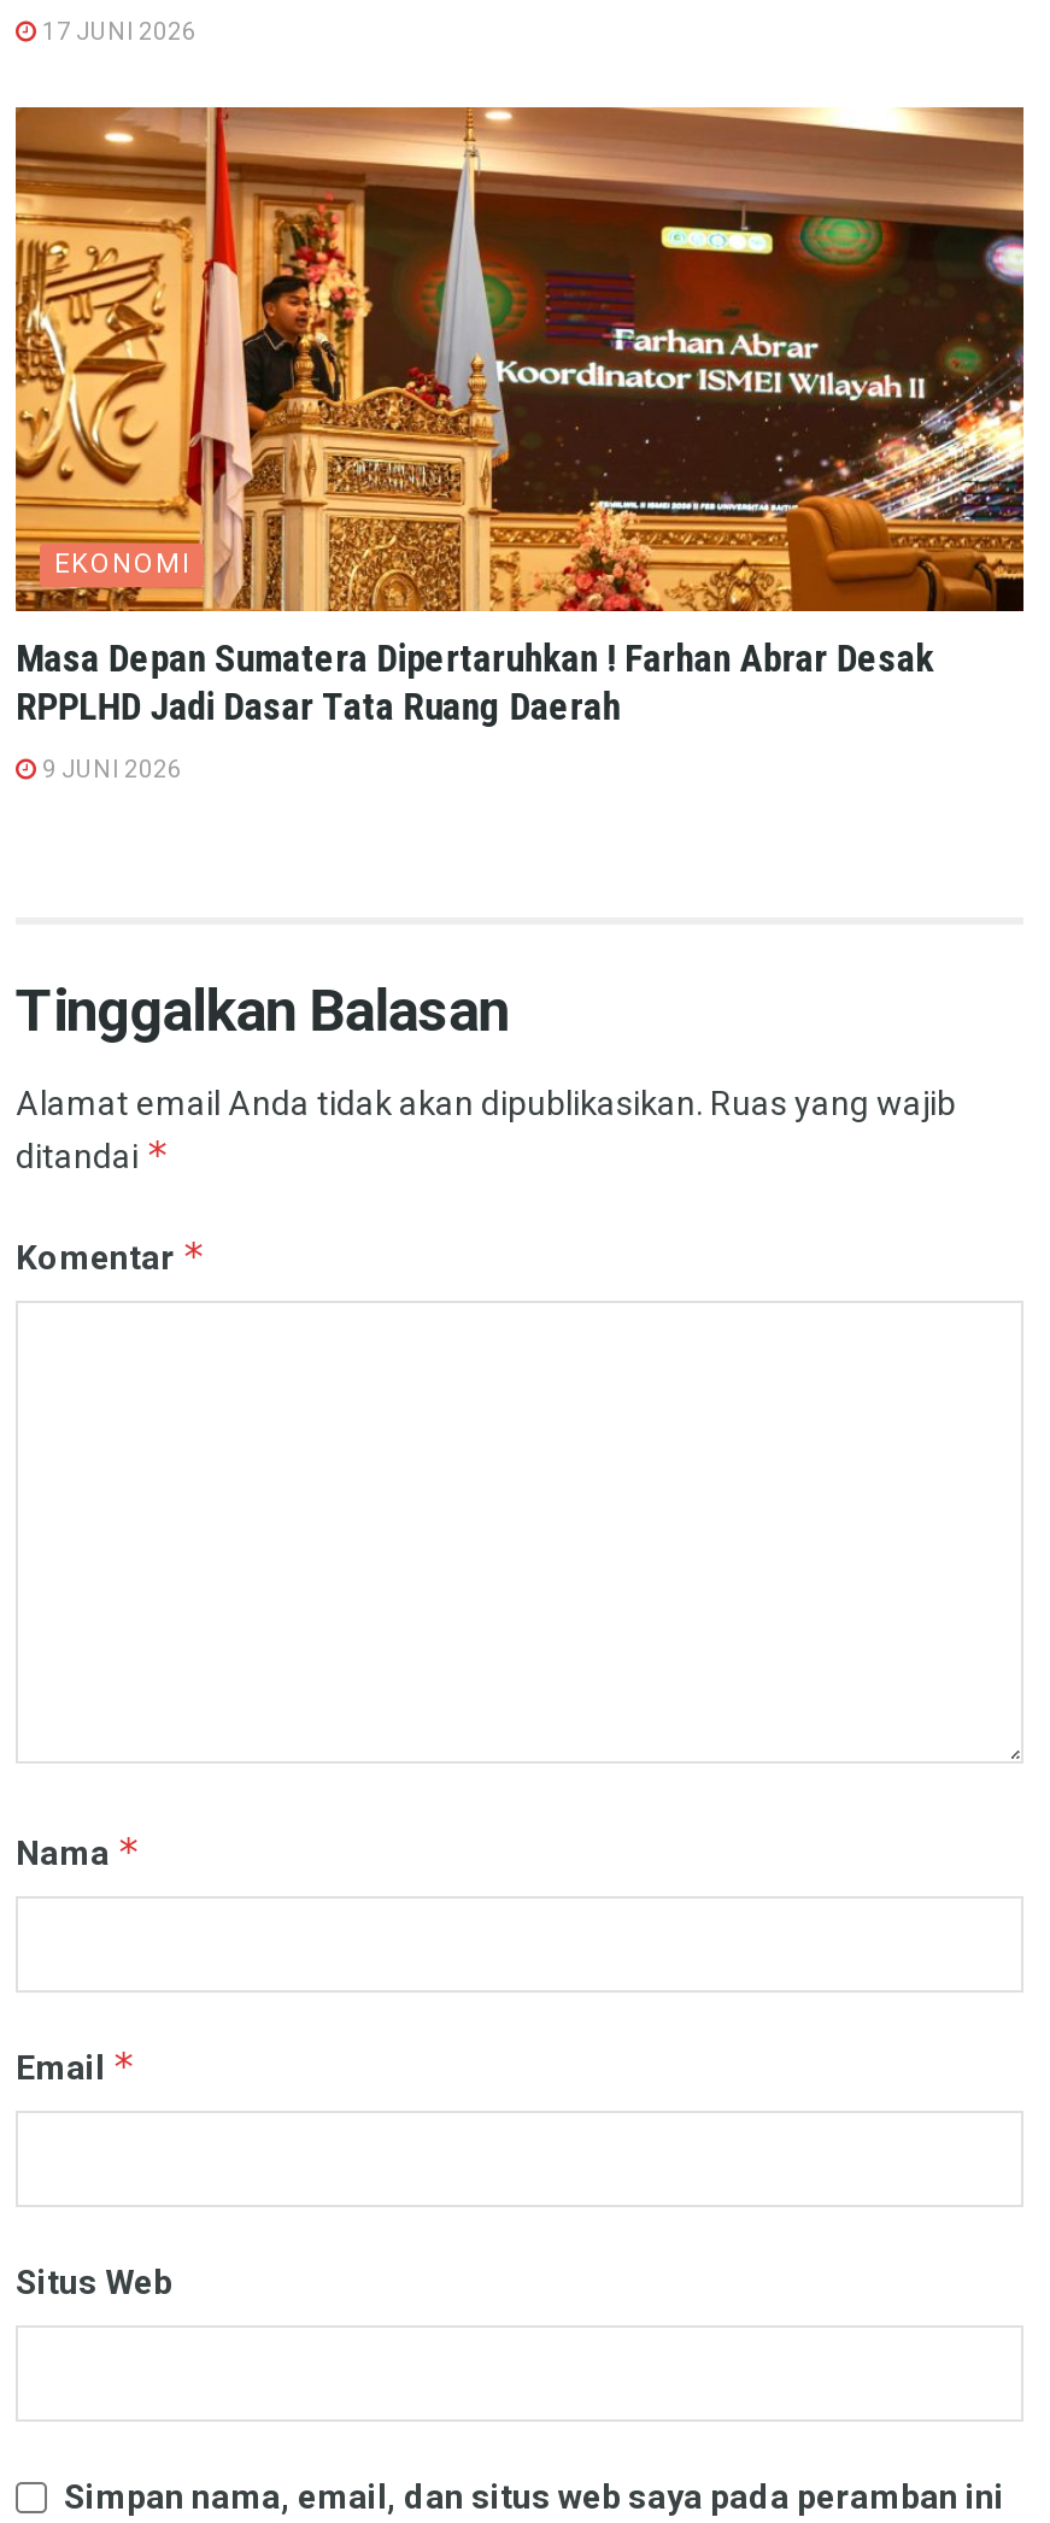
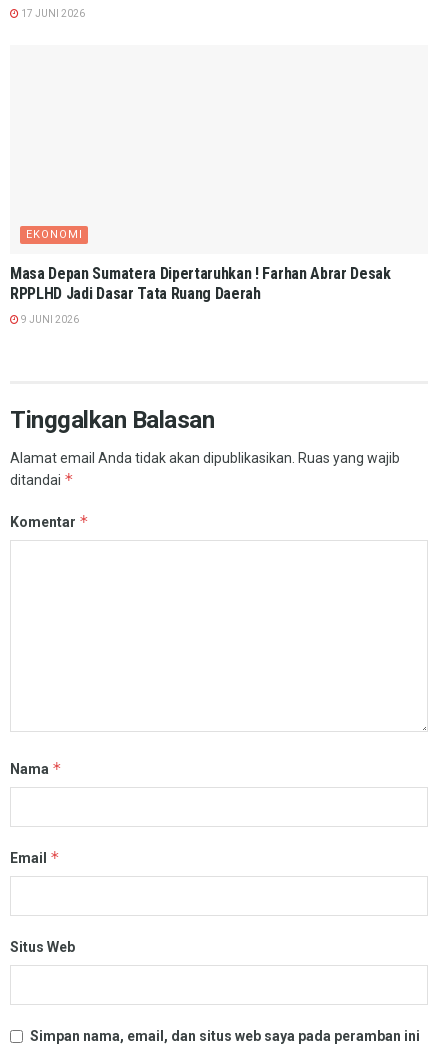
[13,105,1026,614] [image] -> none

